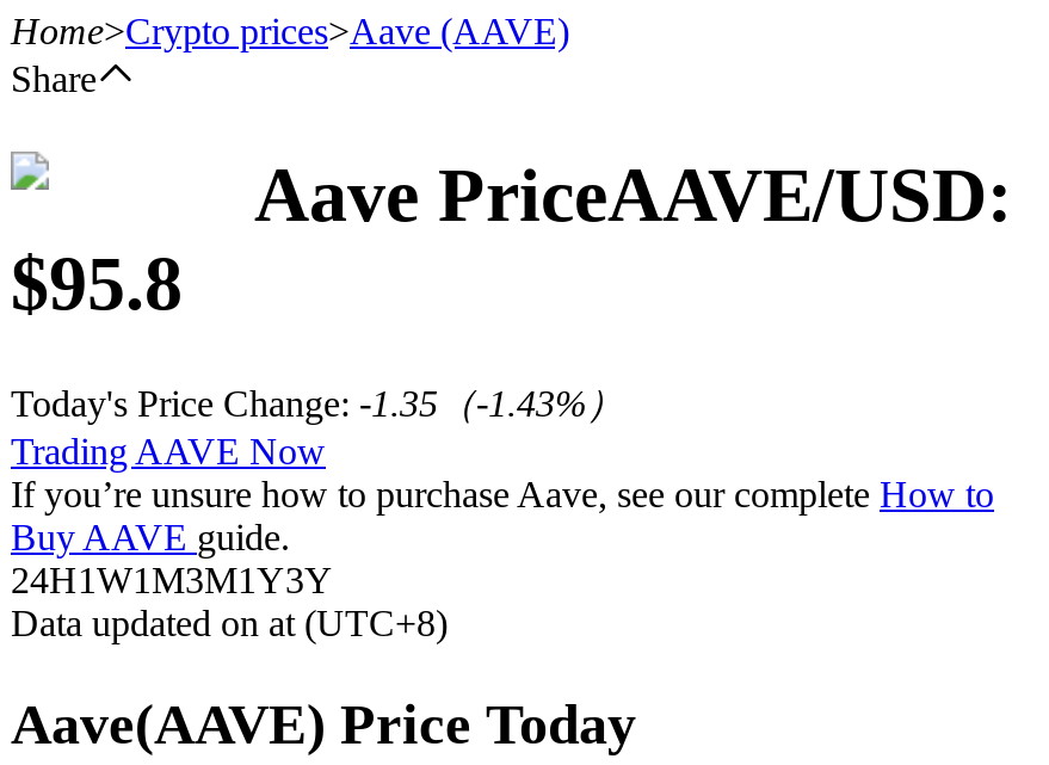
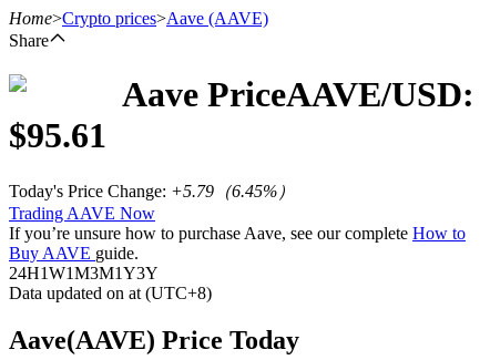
[11,241,183,327] $95.8 -> [9,116,106,156] $95.61
[11,383,624,423] Today's Price Change: -1.35（-1.43%） -> [9,182,295,200] Today's Price Change: +5.79（6.45%）

